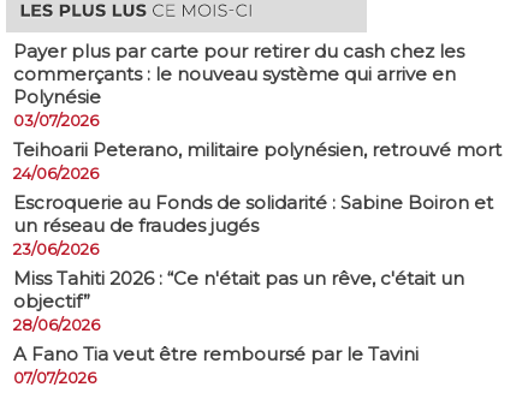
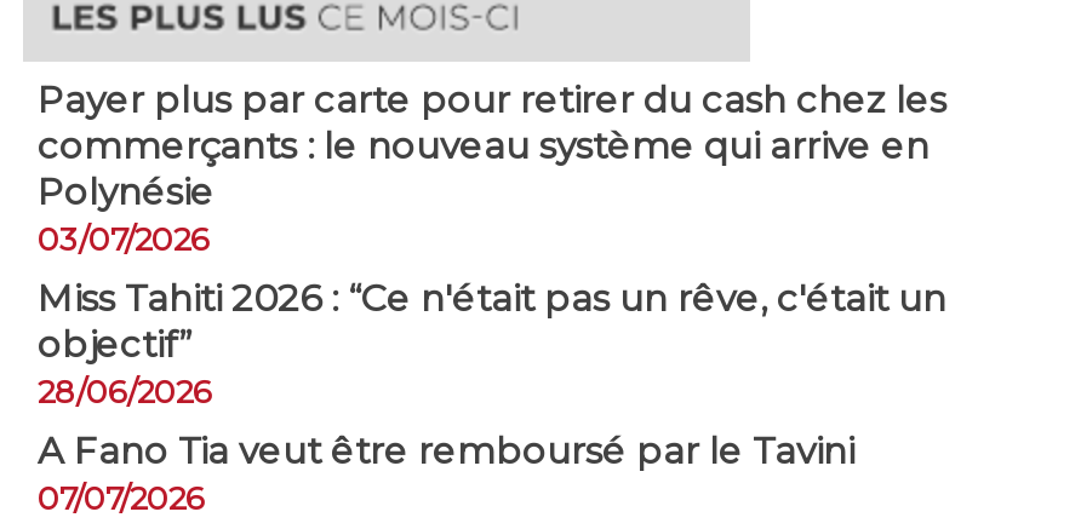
[13,138,502,258] Teihoarii Peterano, militaire polynésien, retrouvé mort | 24/06/2026 | Escroquerie au Fonds de solidarité : Sabine Boiron et | un réseau de fraudes jugés | 23/06/2026 -> none

